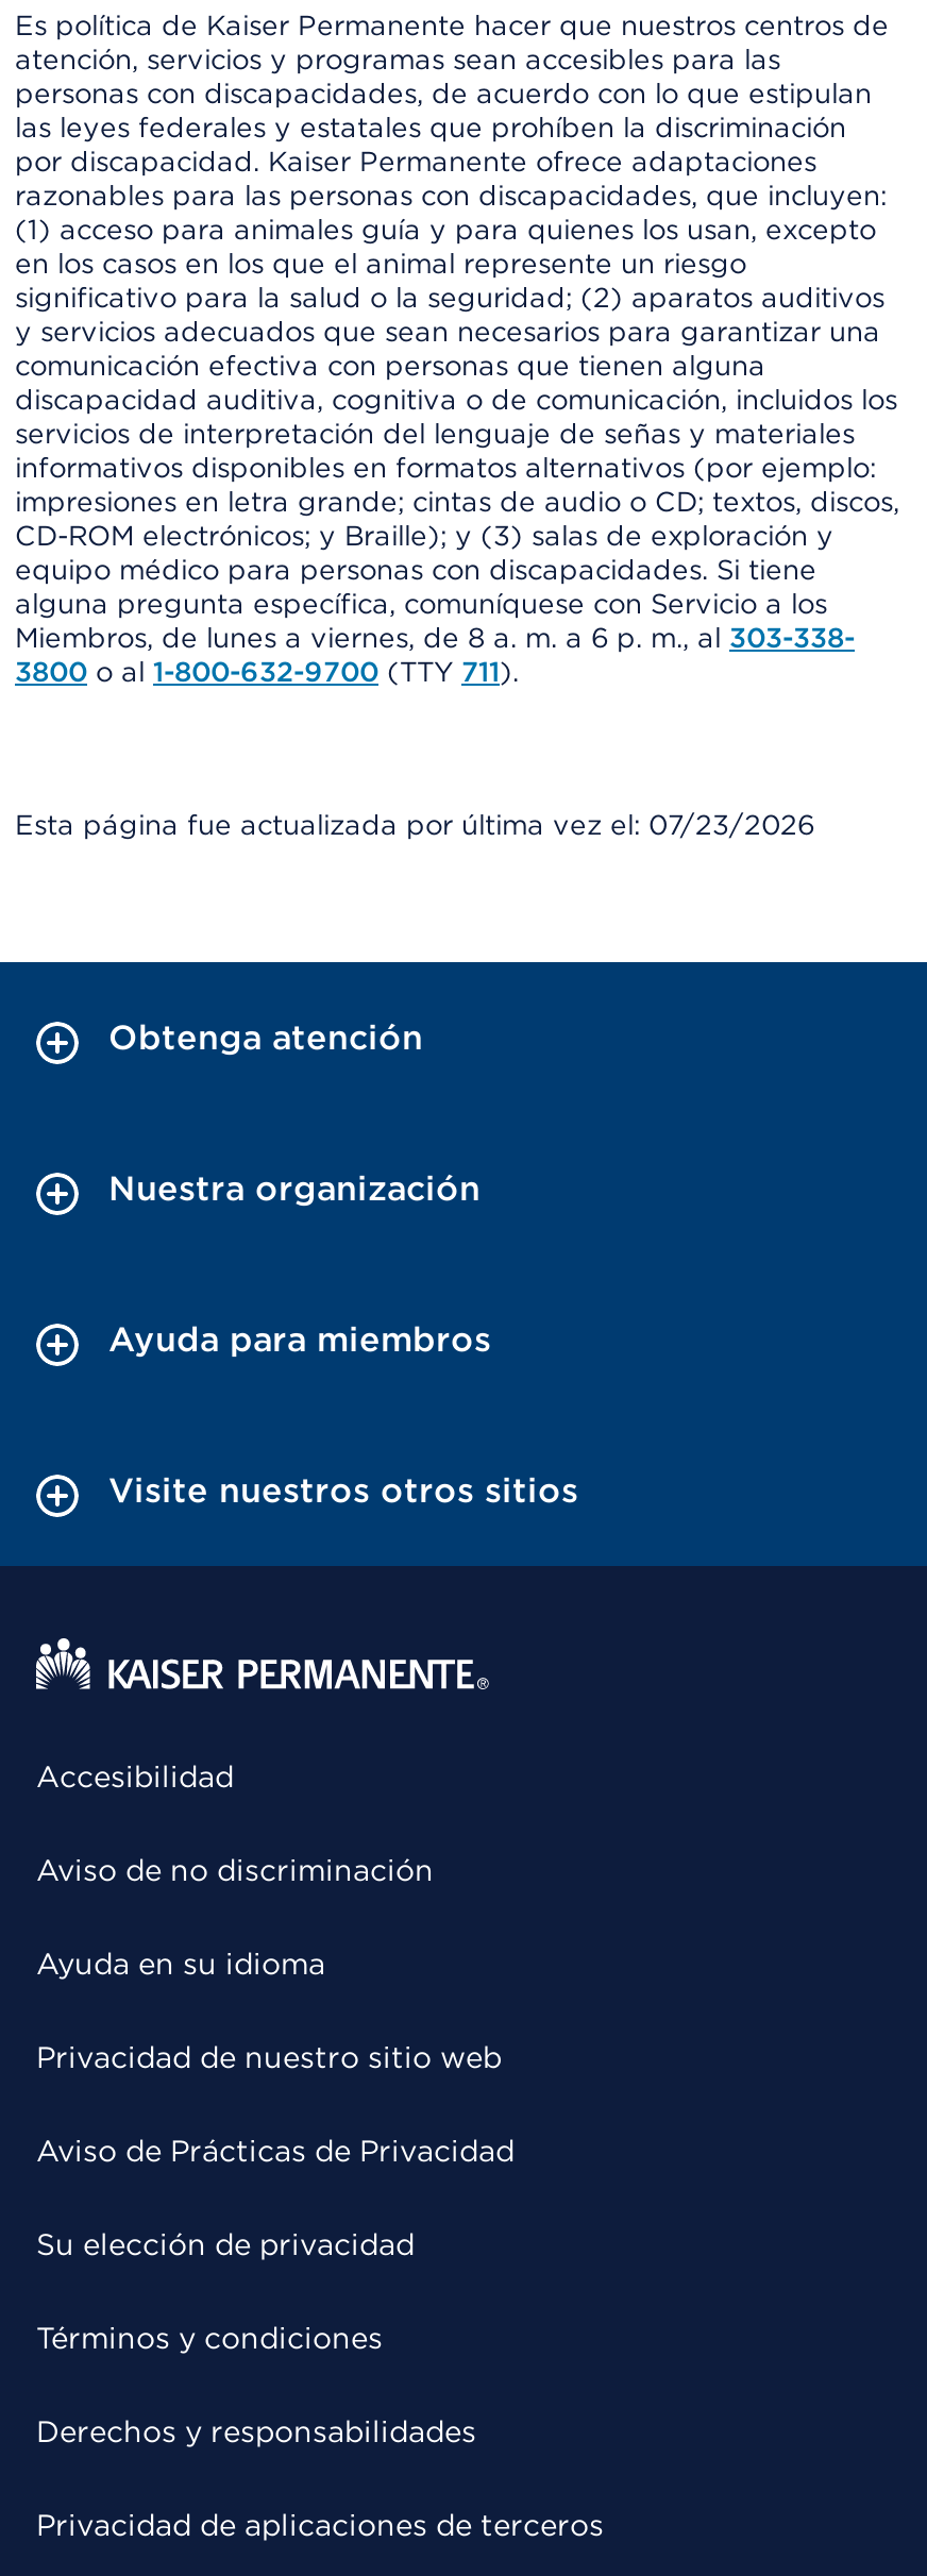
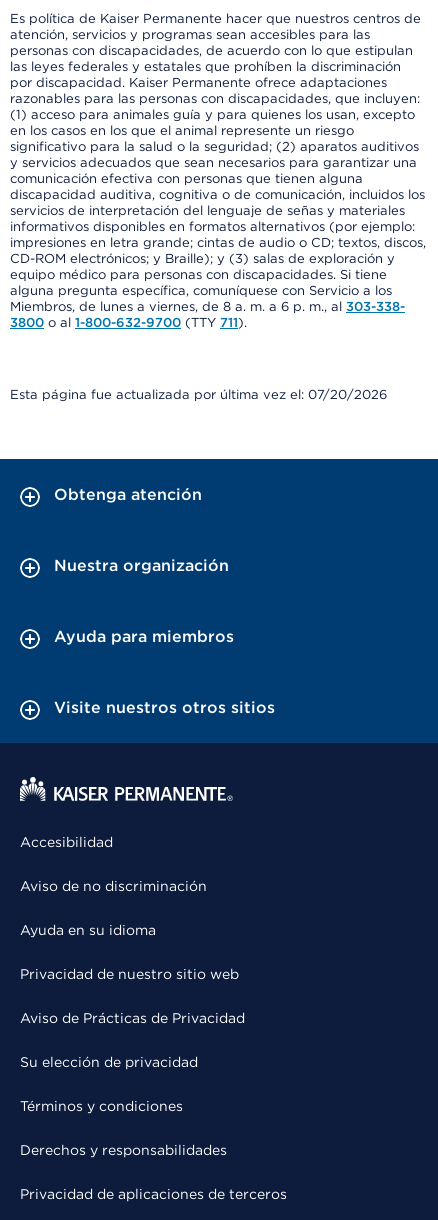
[15,809,814,841] Esta página fue actualizada por última vez el: 07/23/2026 -> [10,387,387,402] Esta página fue actualizada por última vez el: 07/20/2026

